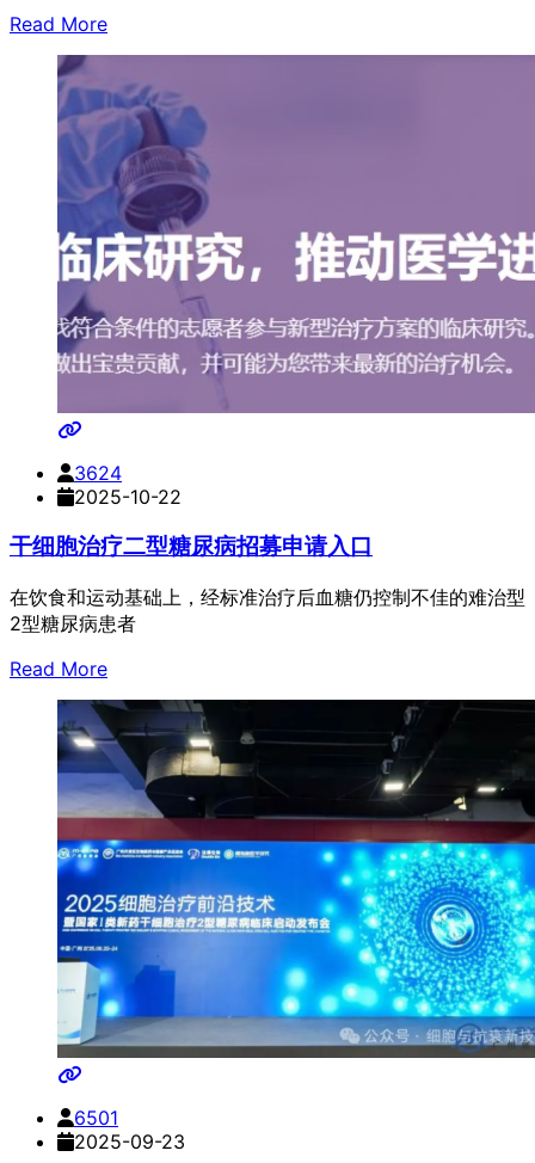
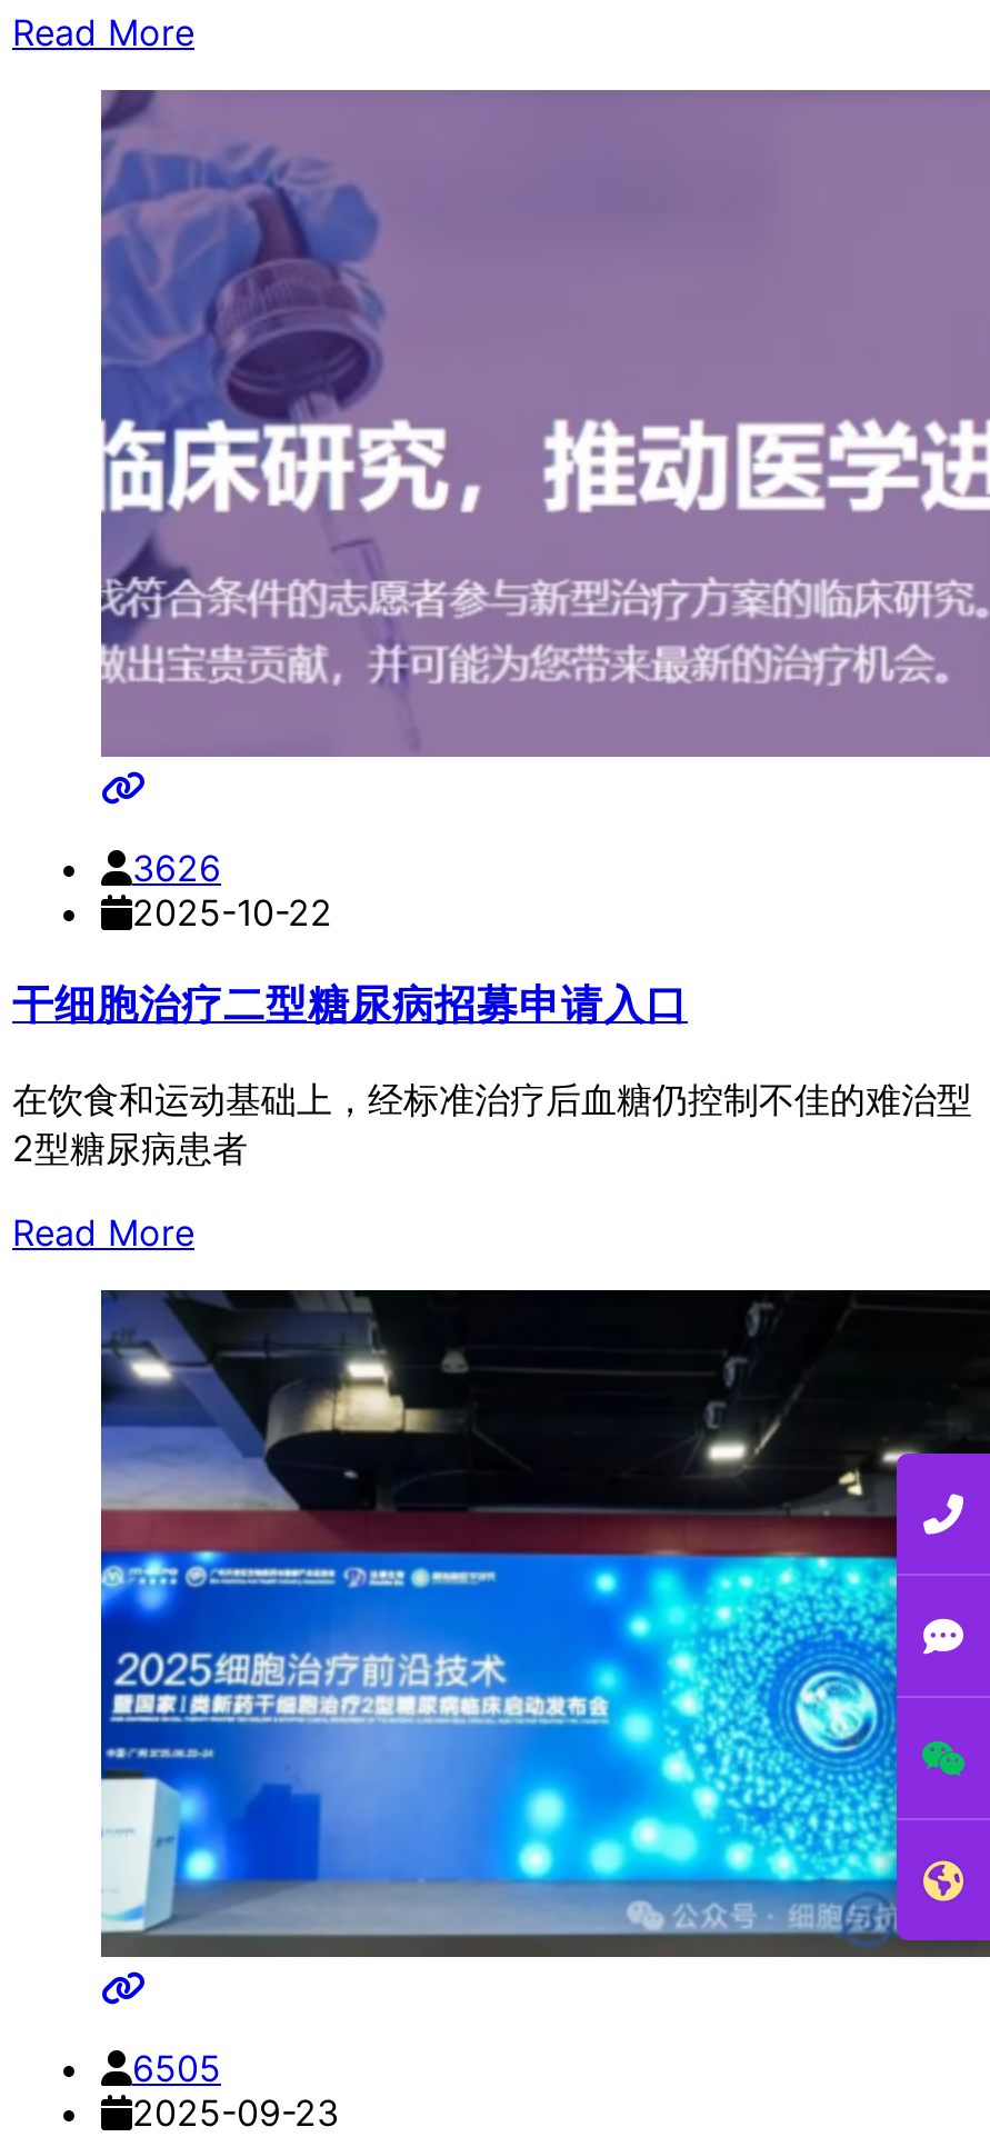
[74,461,122,485] 3624 -> [132,846,221,891] 3626
[481,786,531,1048] [image] -> [892,1450,983,1941] [image]
[74,1105,118,1129] 6501 -> [132,2045,221,2090] 6505

